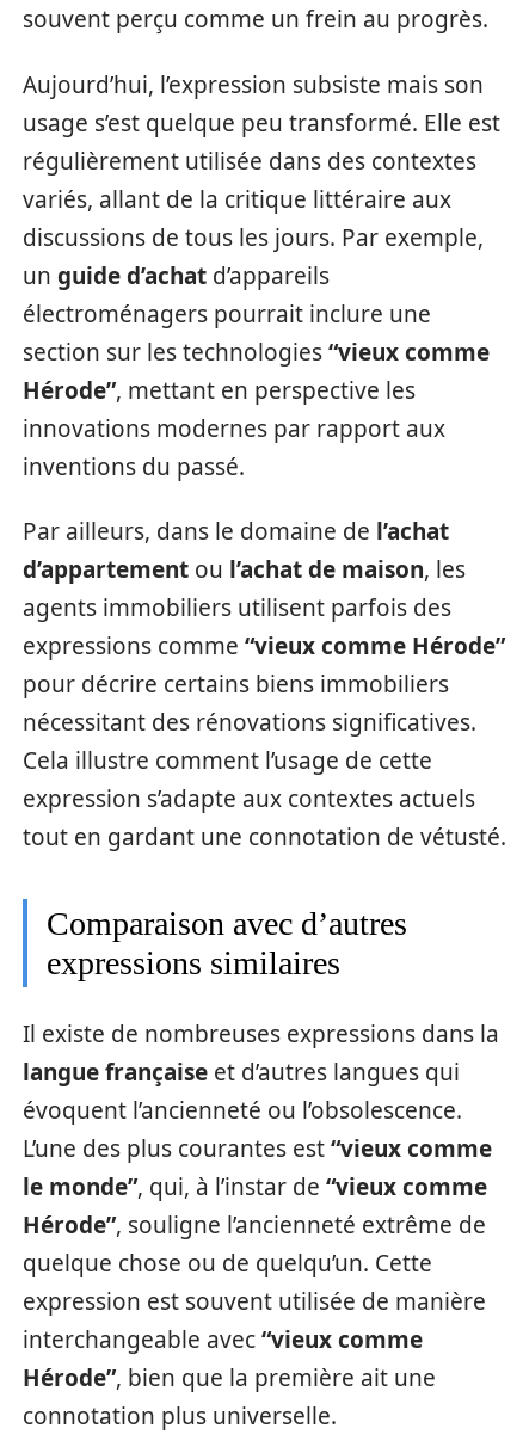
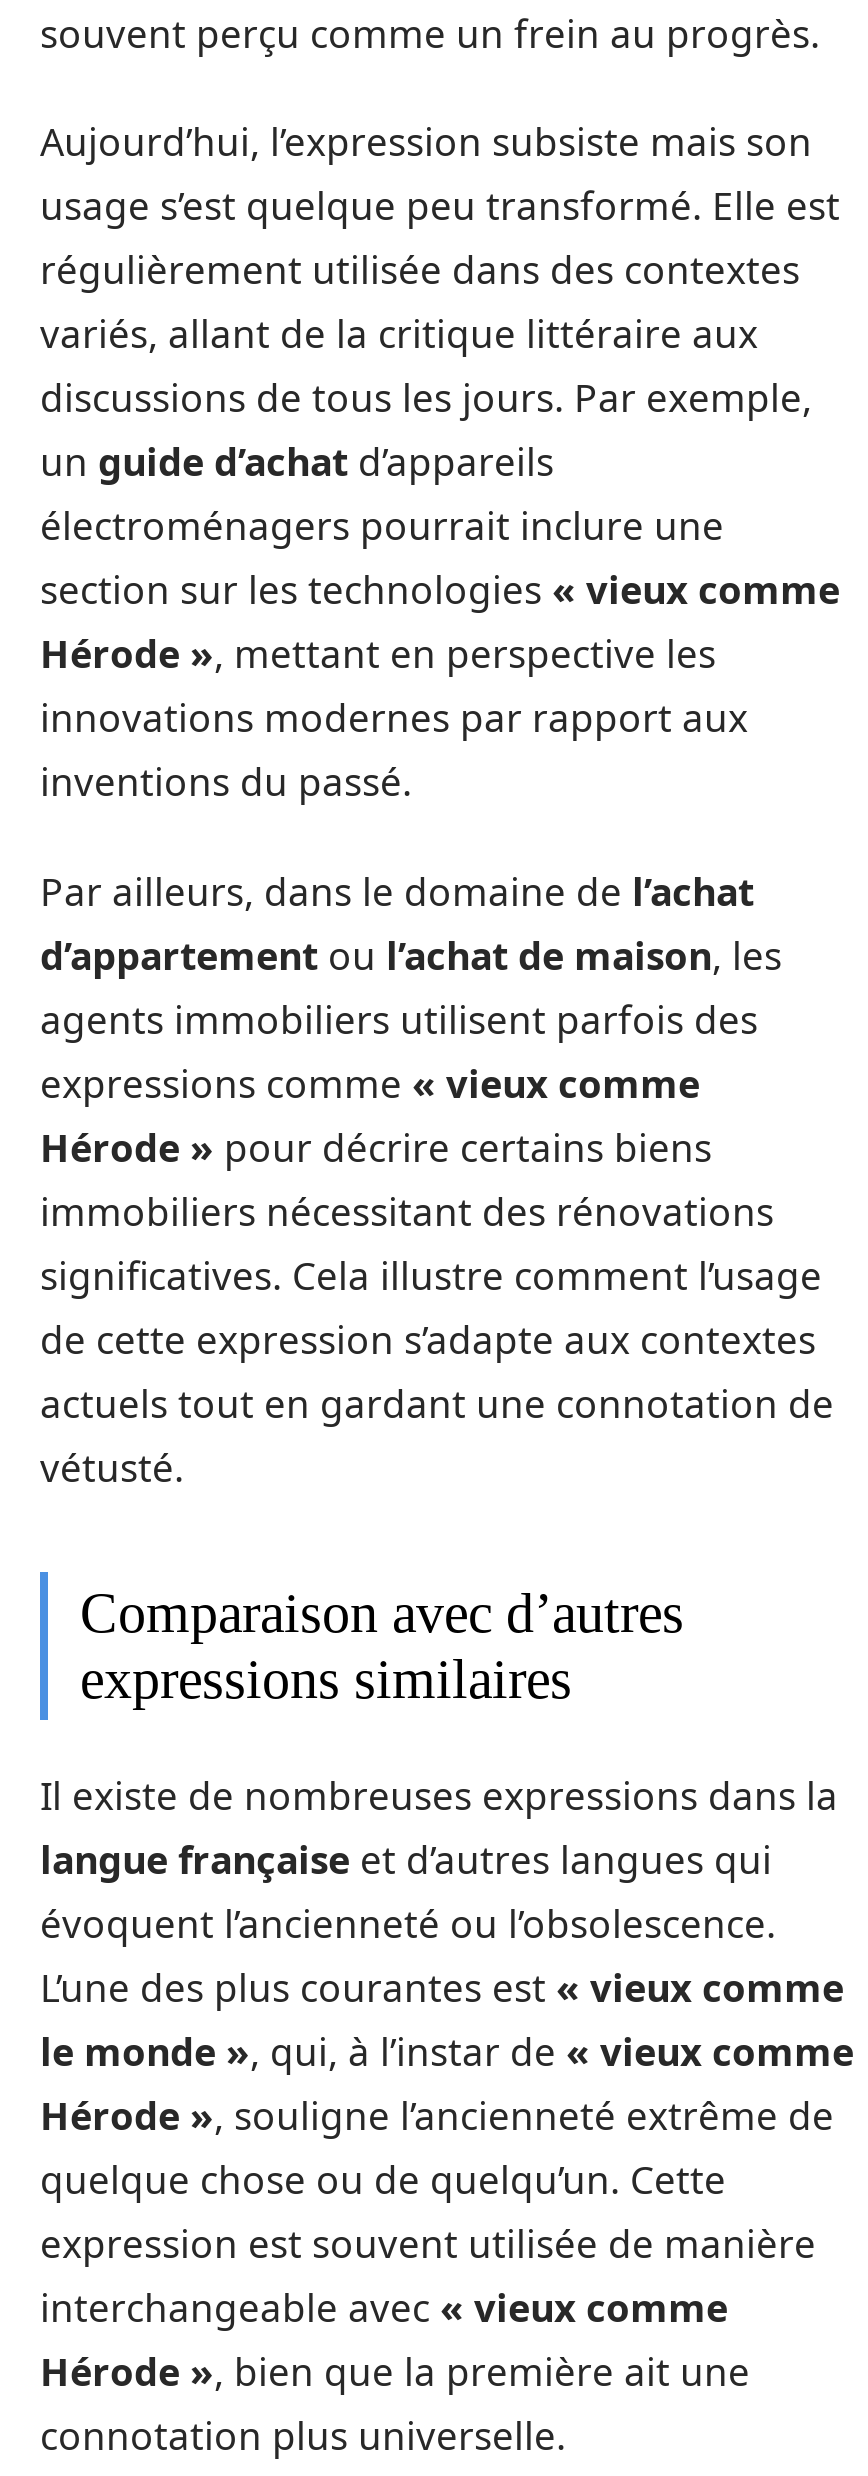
[23,337,490,406] section sur les technologies “vieux comme | Hérode”, mettant en perspective les -> [40,564,840,680] section sur les technologies « vieux comme | Hérode », mettant en perspective les
[23,631,506,853] expressions comme “vieux comme Hérode” | pour décrire certains biens immobiliers | nécessitant des rénovations significatives. | Cela illustre comment l’usage de cette | expression s’adapte aux contextes actuels | tout en gardant une connotation de vétusté. -> [40,1057,834,1493] expressions comme « vieux comme | Hérode » pour décrire certains biens | immobiliers nécessitant des rénovations | significatives. Cela illustre comment l’usage | de cette expression s’adapte aux contextes | actuels tout en gardant une connotation de | vétusté.
[23,1133,492,1240] L’une des plus courantes est “vieux comme | le monde”, qui, à l’instar de “vieux comme | Hérode”, souligne l’ancienneté extrême de -> [40,1962,854,2142] L’une des plus courantes est « vieux comme | le monde », qui, à l’instar de « vieux comme | Hérode », souligne l’ancienneté extrême de
[23,1324,436,1393] interchangeable avec “vieux comme | Hérode”, bien que la première ait une -> [40,2282,750,2398] interchangeable avec « vieux comme | Hérode », bien que la première ait une

